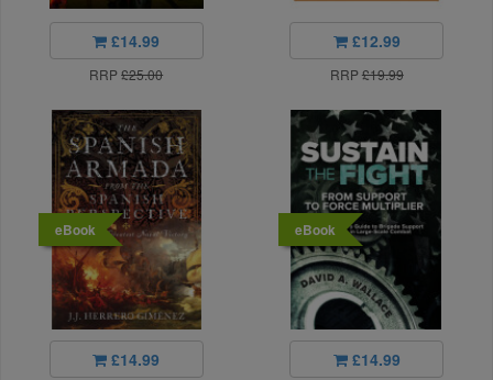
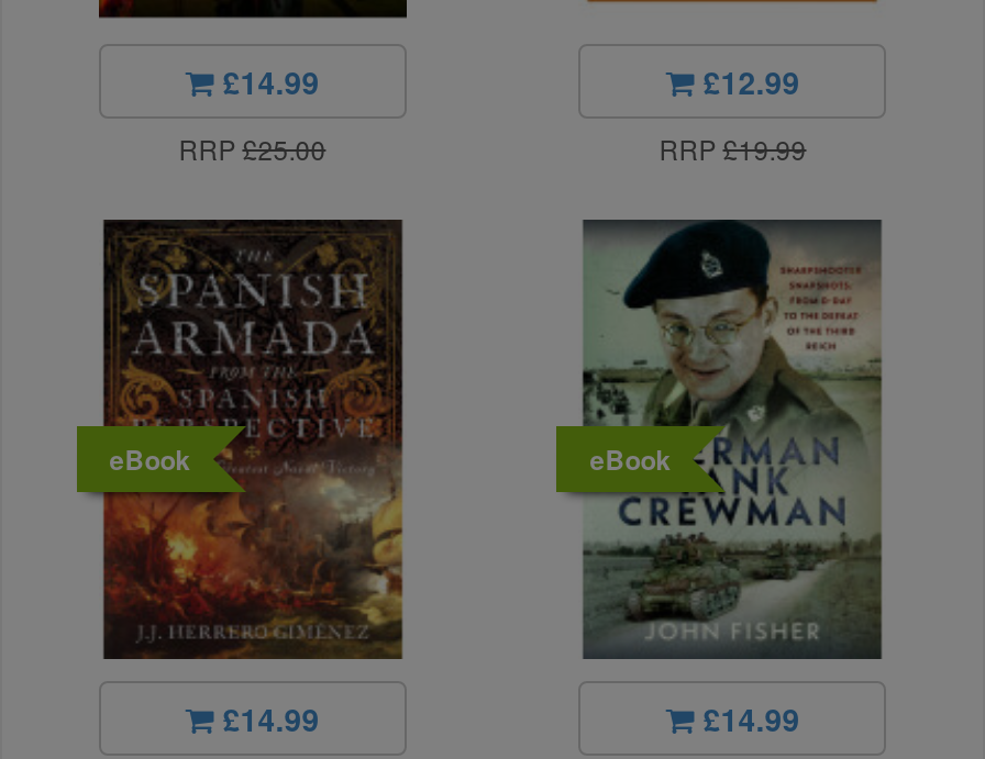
[289,110,442,329] [image] -> [580,220,884,661] [image]

